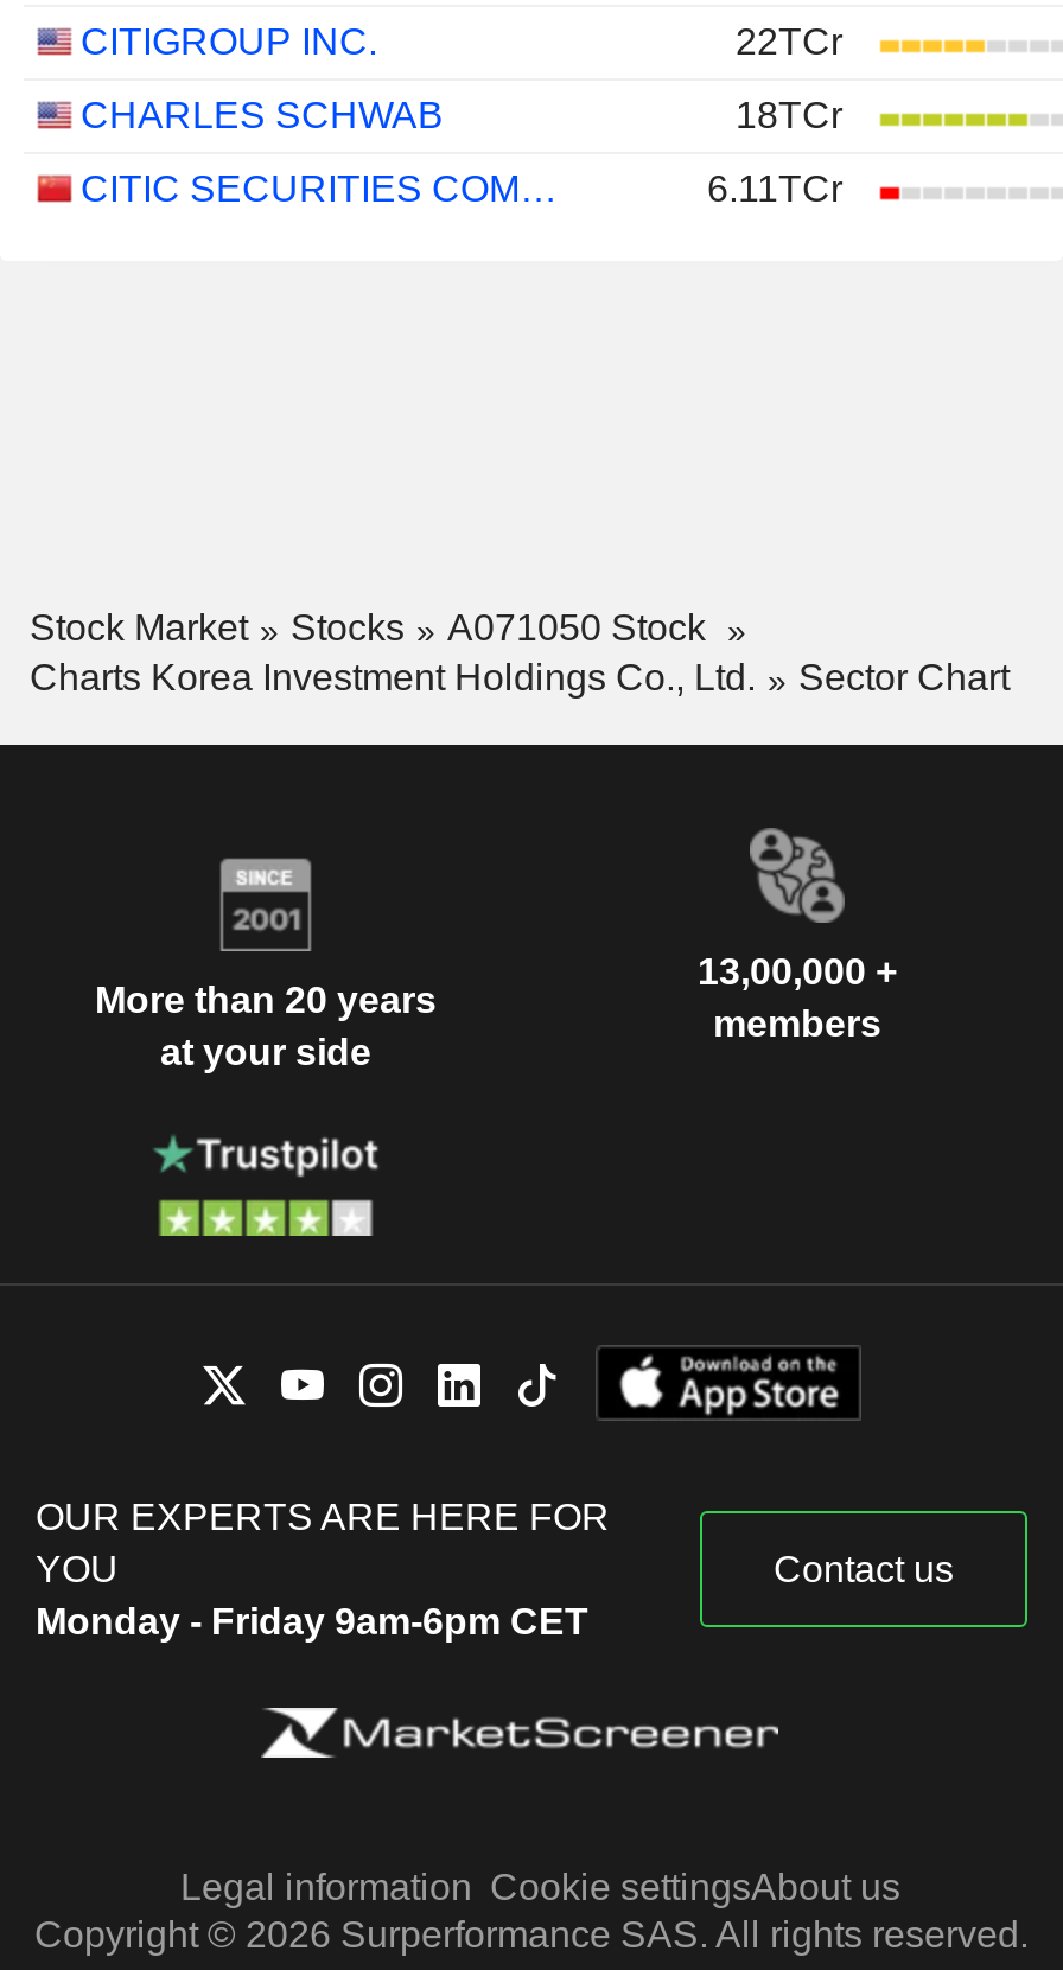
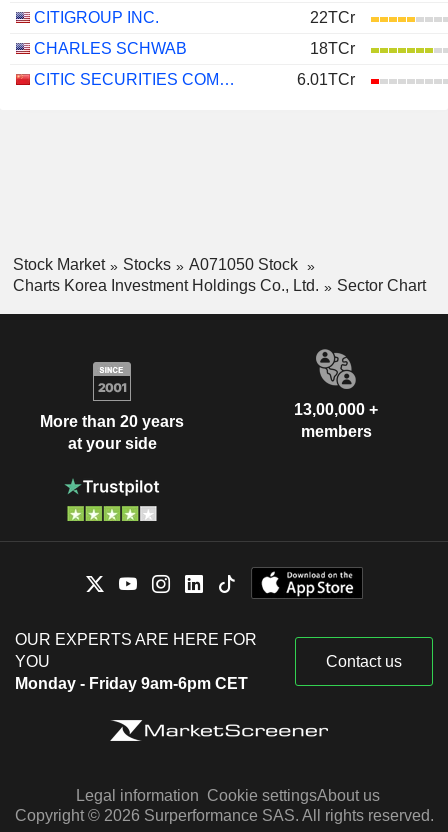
[707,168,842,209] 6.11TCr -> [297,71,355,88] 6.01TCr

